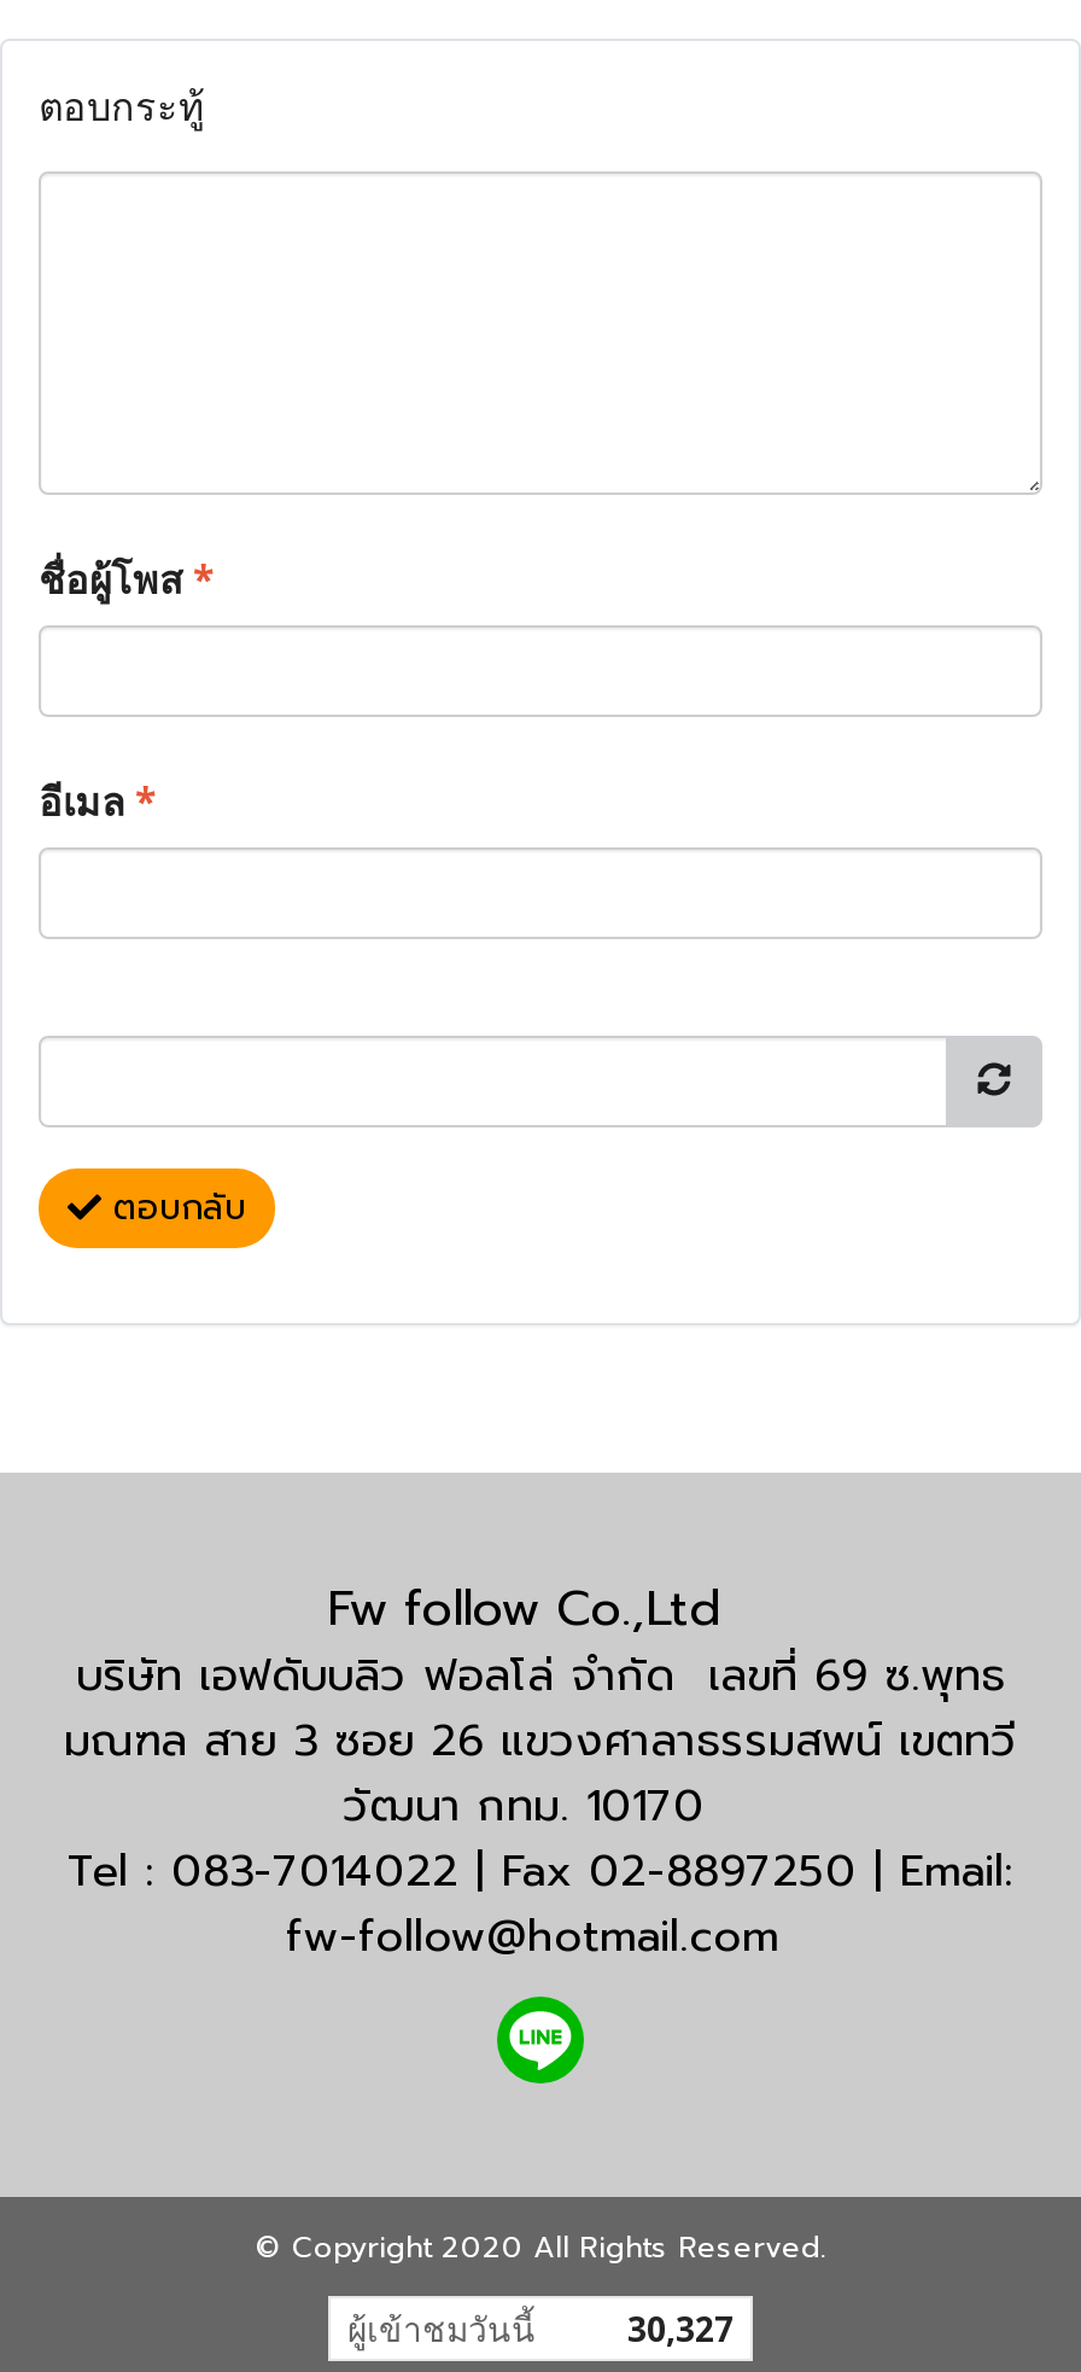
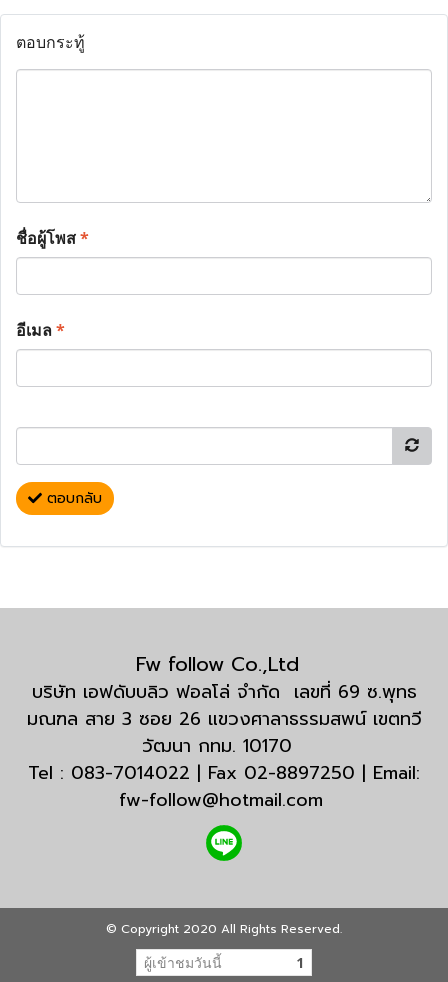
[627,2304,734,2350] 30,327 -> [296,952,304,971] 1

